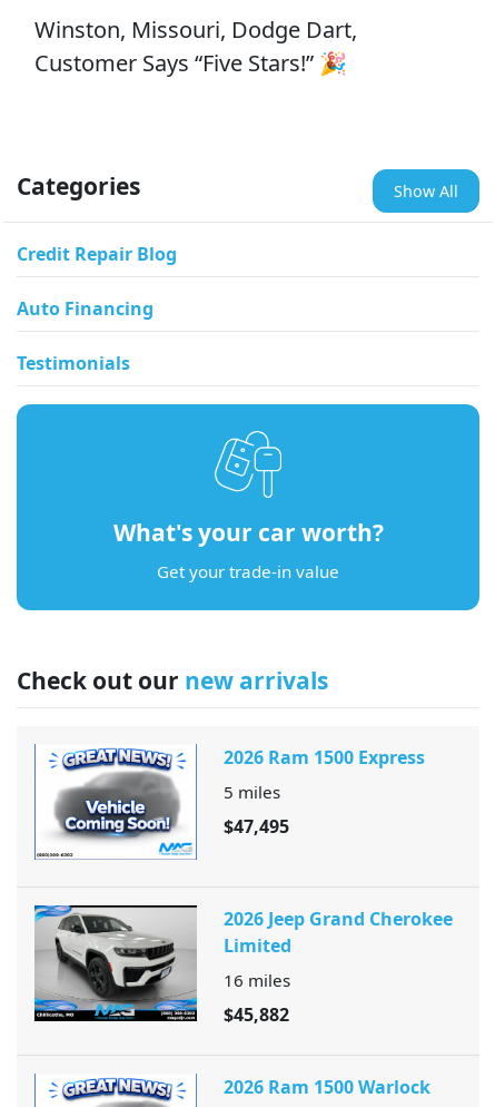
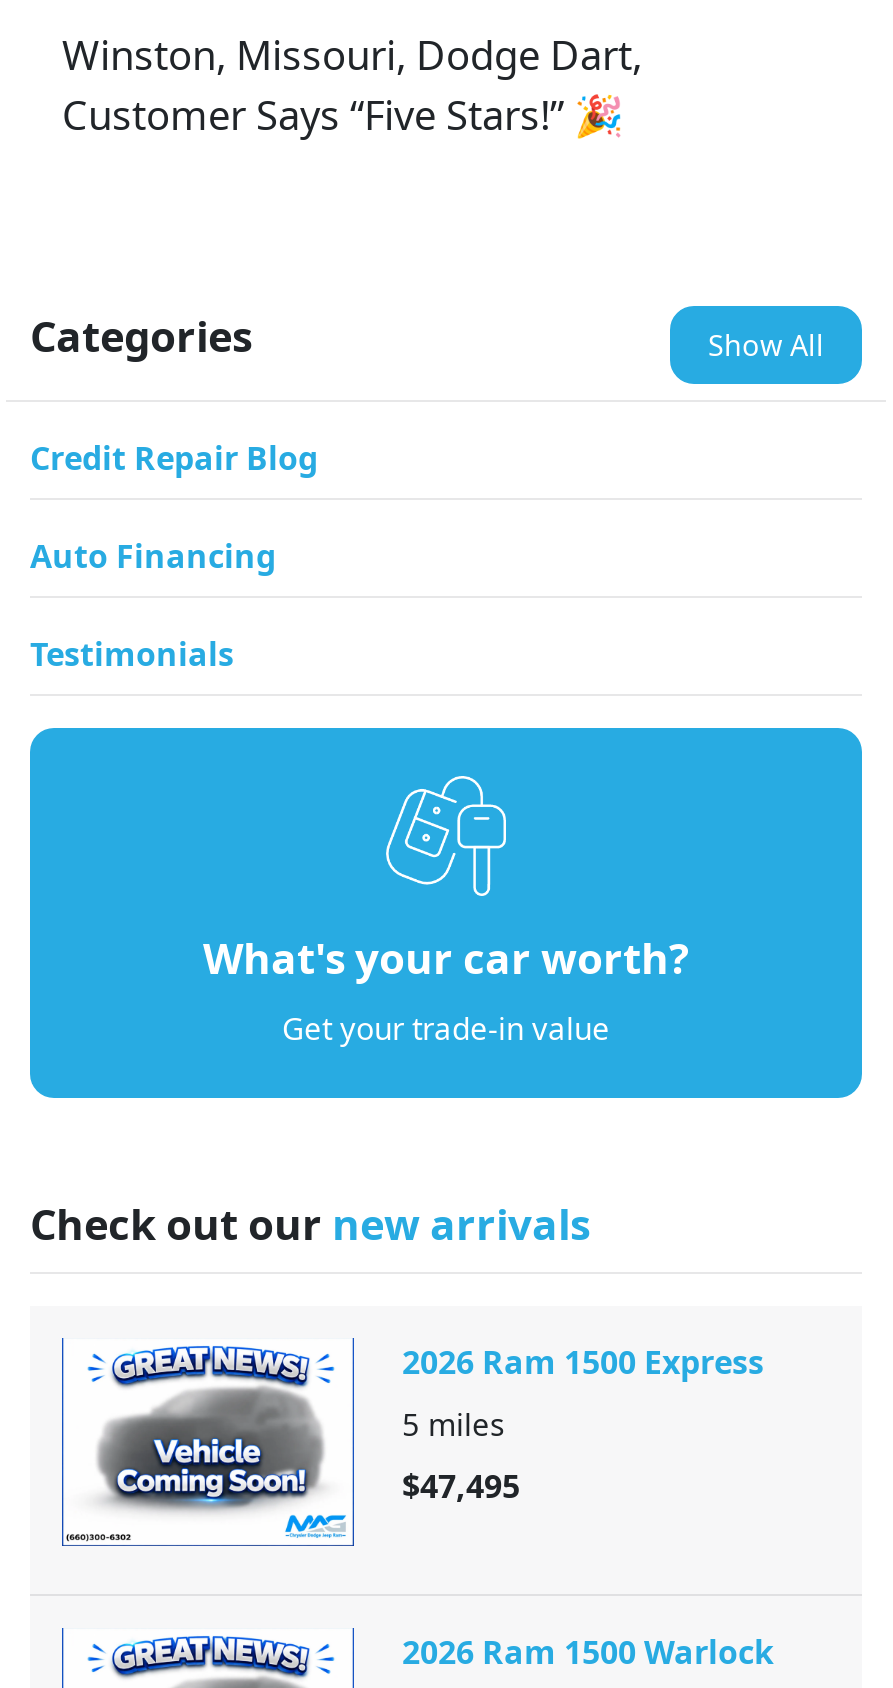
[33,904,453,1027] [image] | 2026 Jeep Grand Cherokee | Limited | 16 miles | $45,882 -> none

